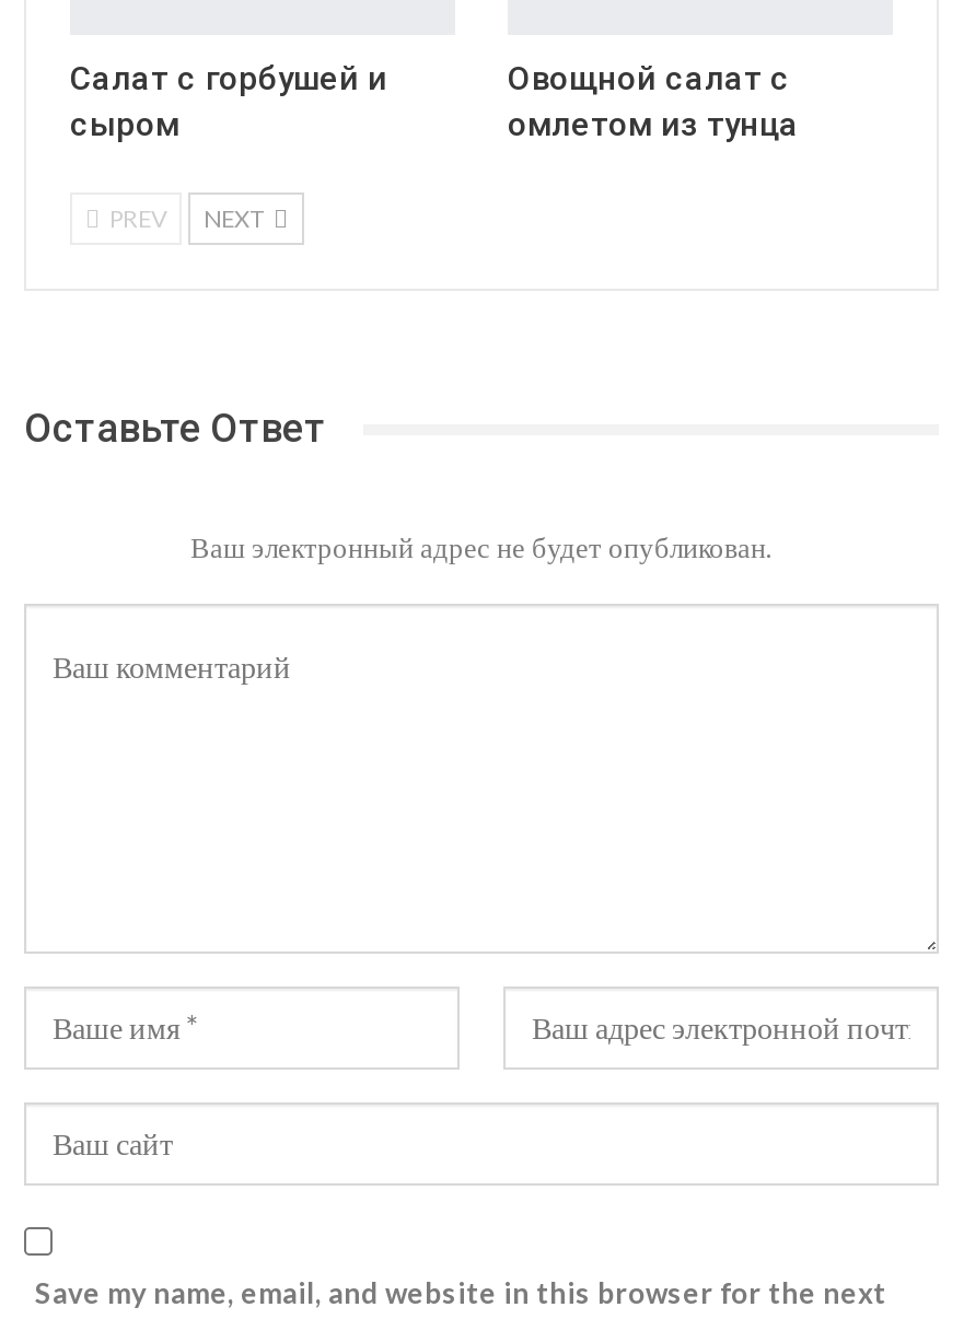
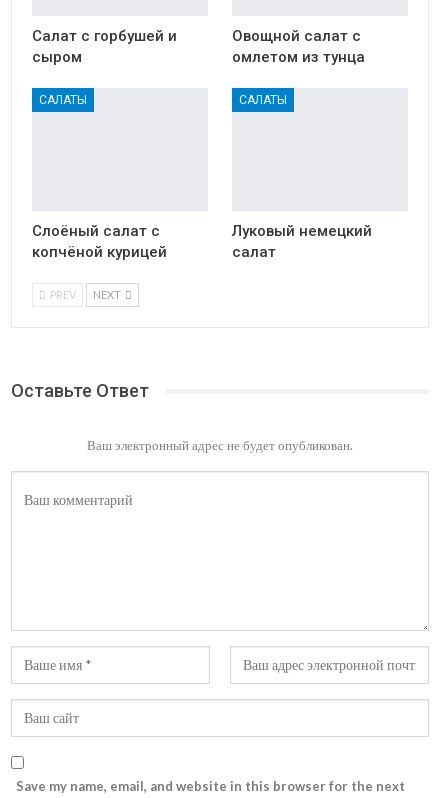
none -> [32,222,167,261] Слоёный салат с | копчёной курицей
none -> [39,93,87,107] САЛАТЫ
none -> [232,222,372,261] Луковый немецкий | салат
none -> [239,93,287,107] САЛАТЫ

